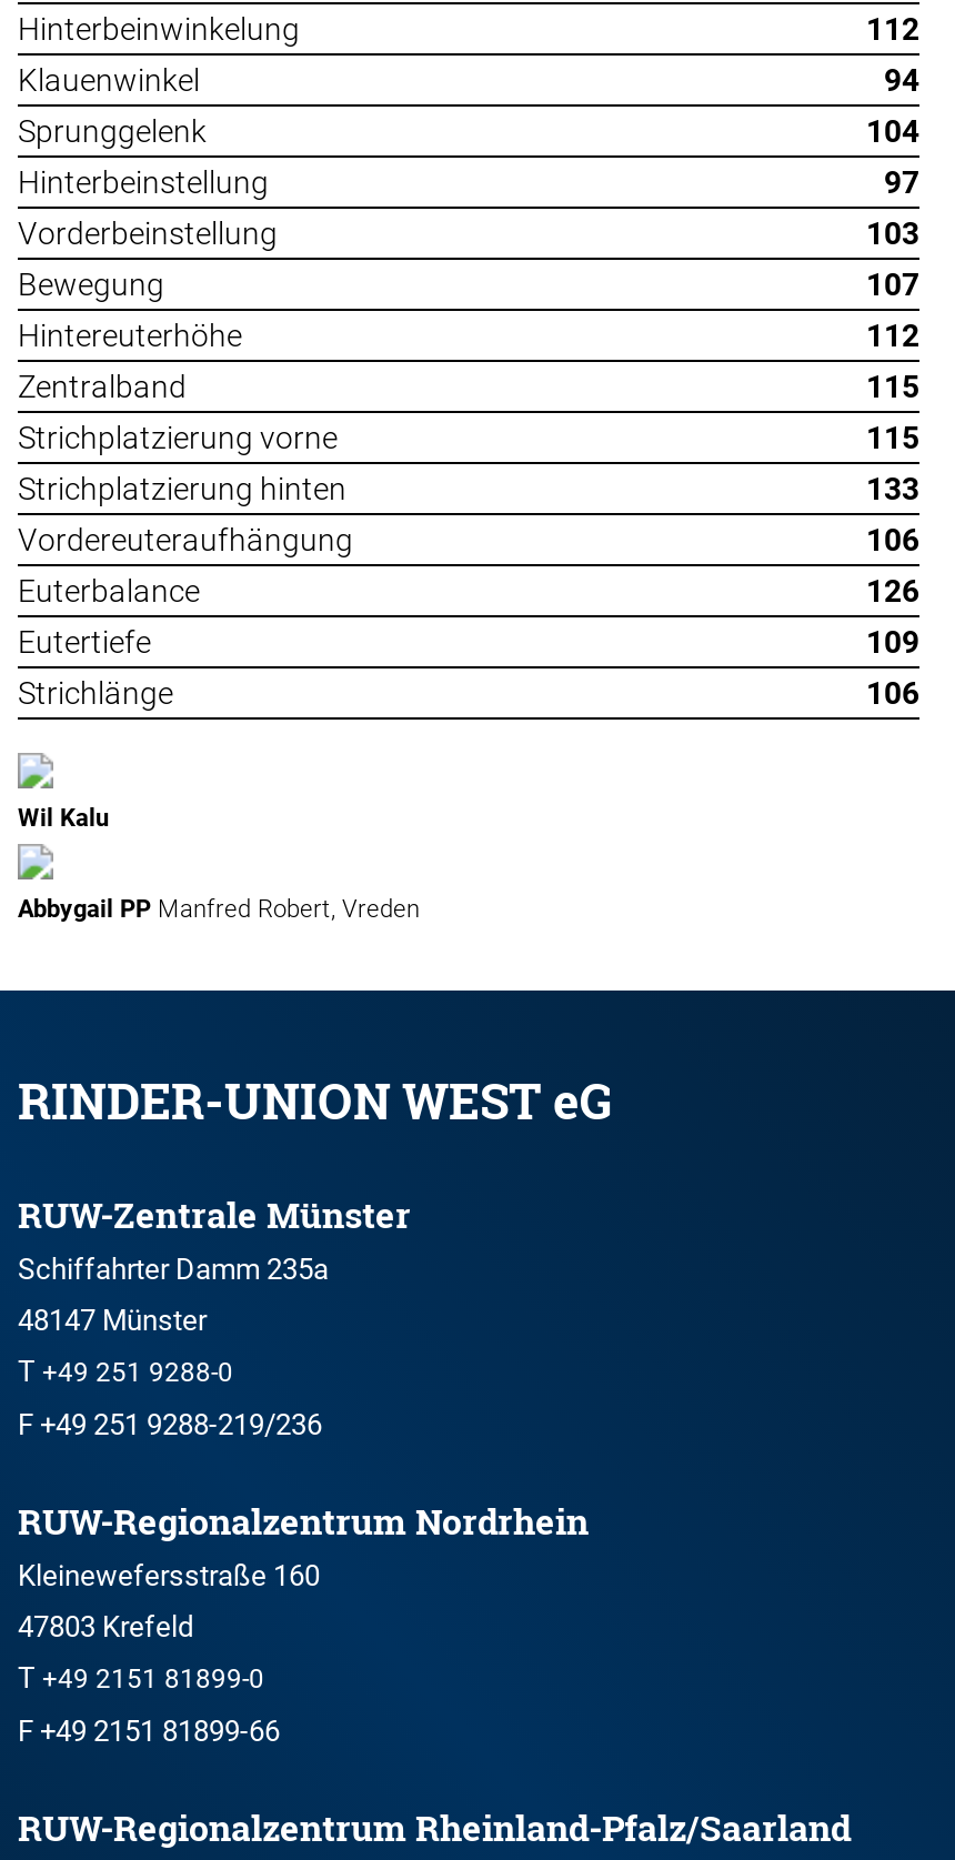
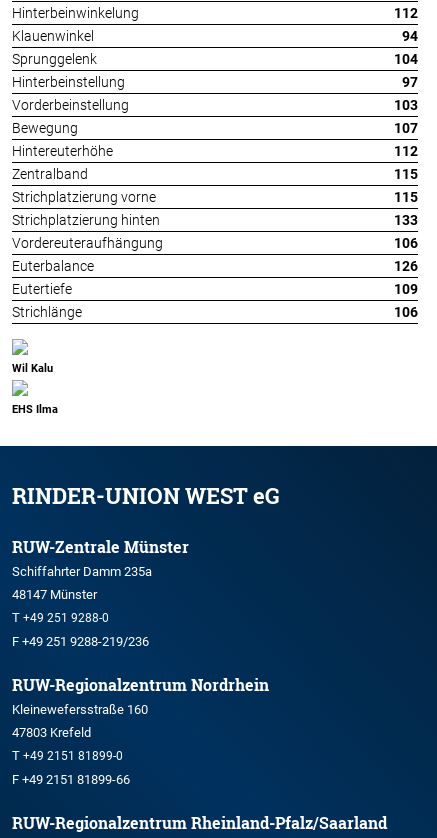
[18,895,420,924] Abbygail PP Manfred Robert, Vreden -> [12,403,58,416] EHS Ilma

